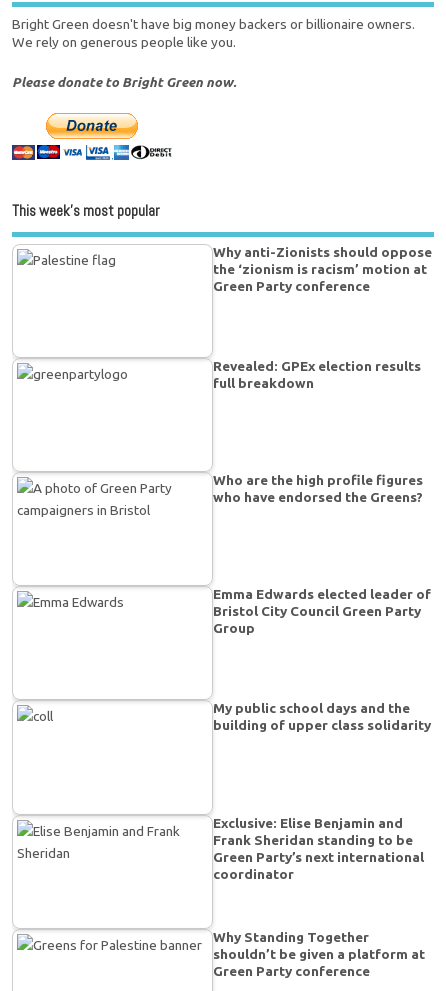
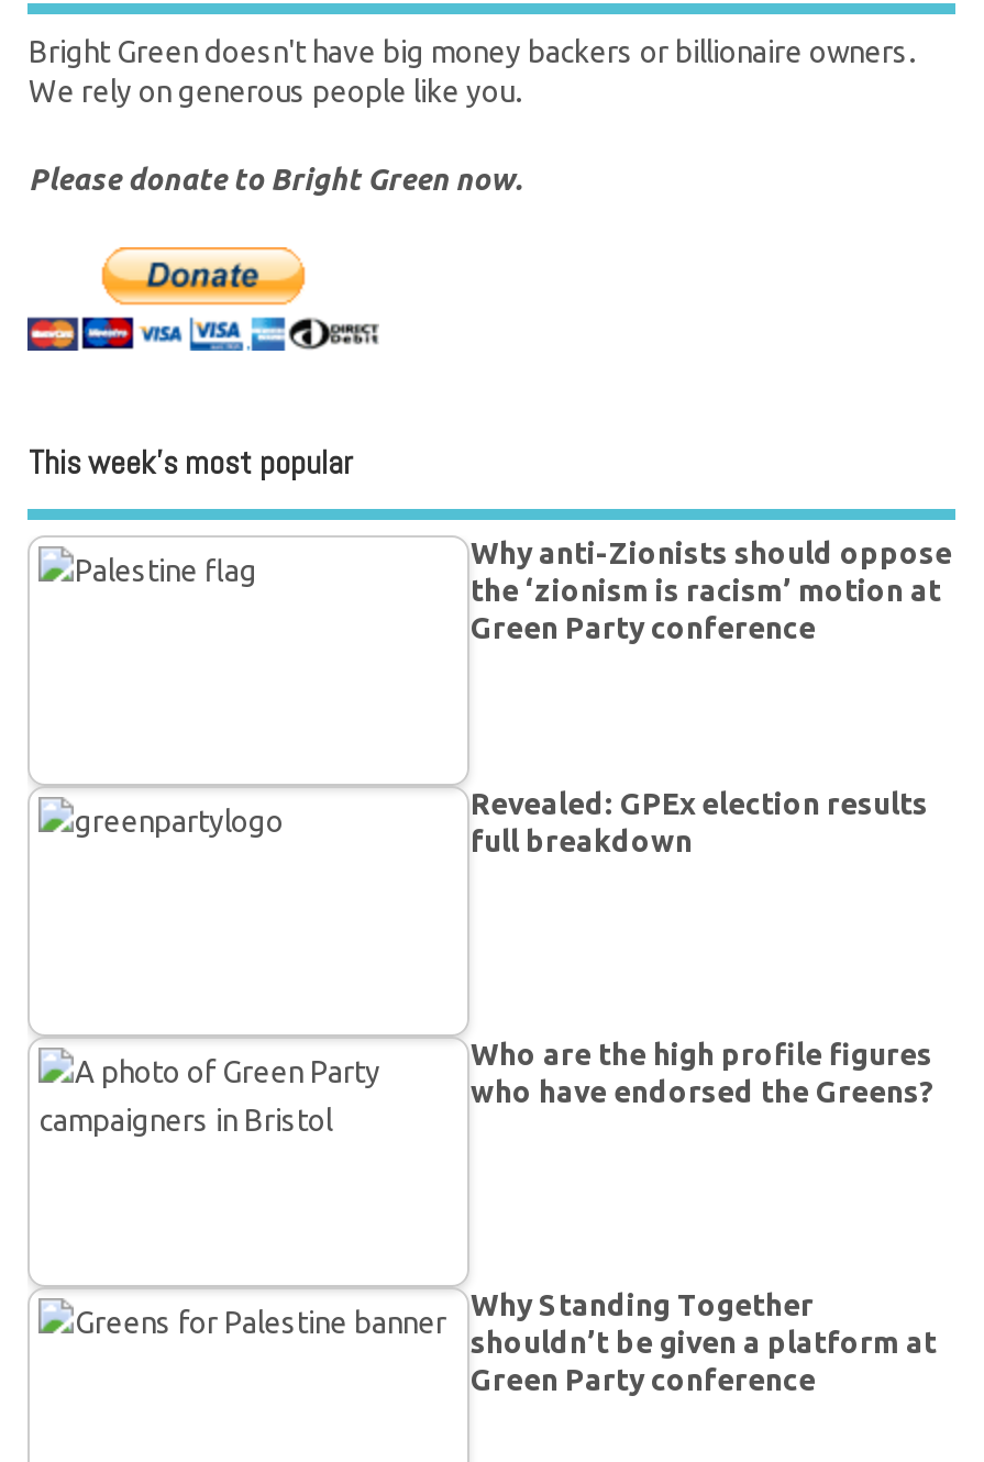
[213,586,431,636] Emma Edwards elected leader of | Bristol City Council Green Party | Group -> none
[213,700,431,733] My public school days and the | building of upper class solidarity -> none
[213,814,424,881] Exclusive: Elise Benjamin and | Frank Sheridan standing to be | Green Party’s next international | coordinator -> none

